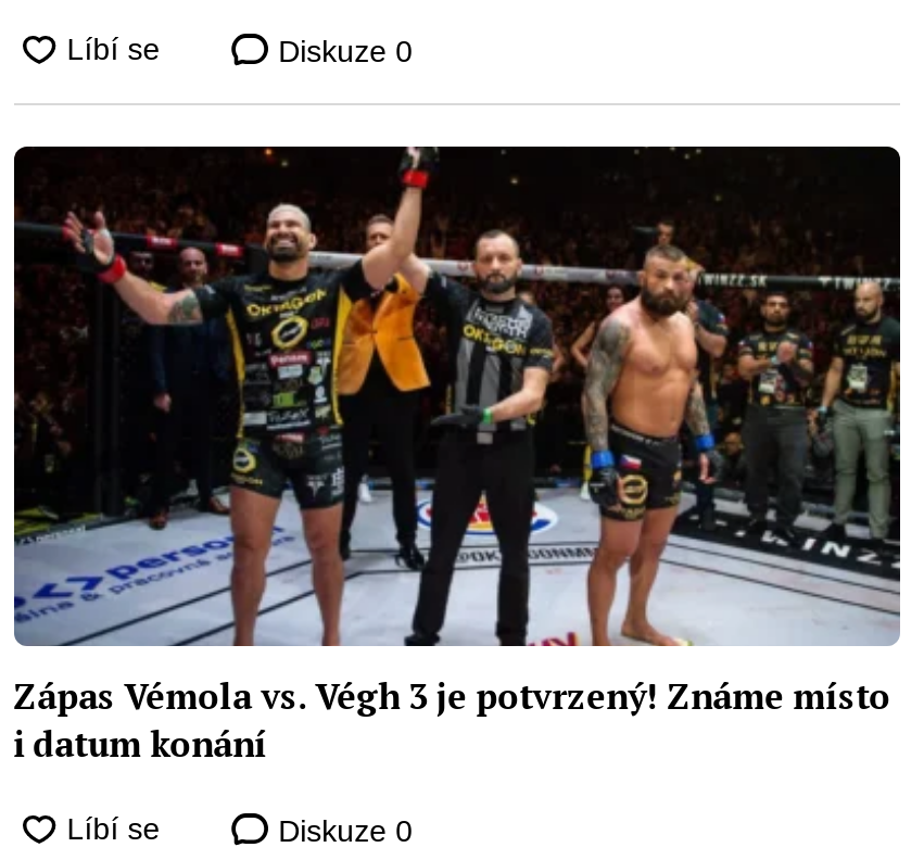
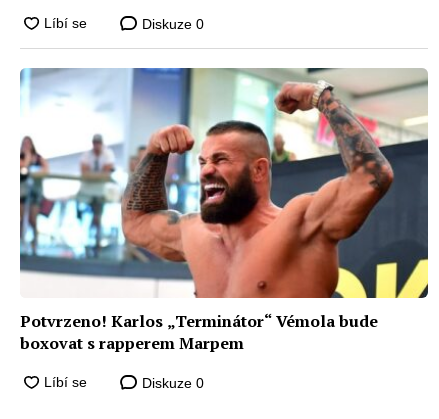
[12,144,902,767] [image] | Zápas Vémola vs. Végh 3 je potvrzený! Známe místo | i datum konání -> [19,67,429,354] [image] | Potvrzeno! Karlos „Terminátor“ Vémola bude | boxovat s rapperem Marpem

